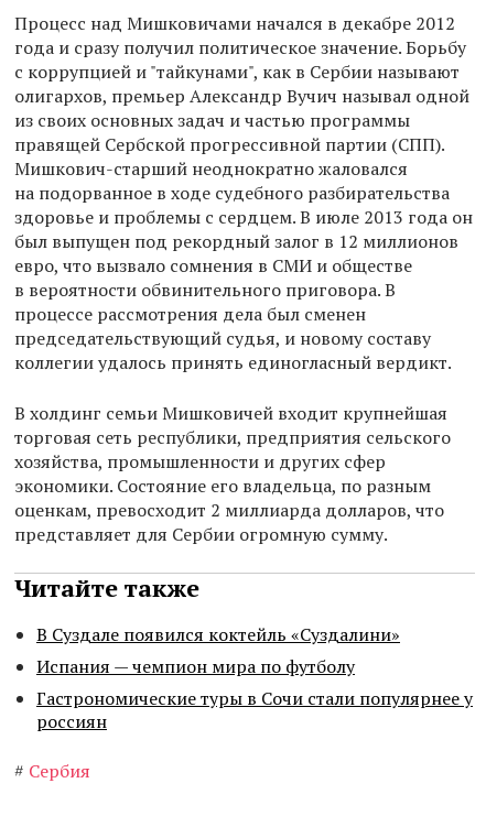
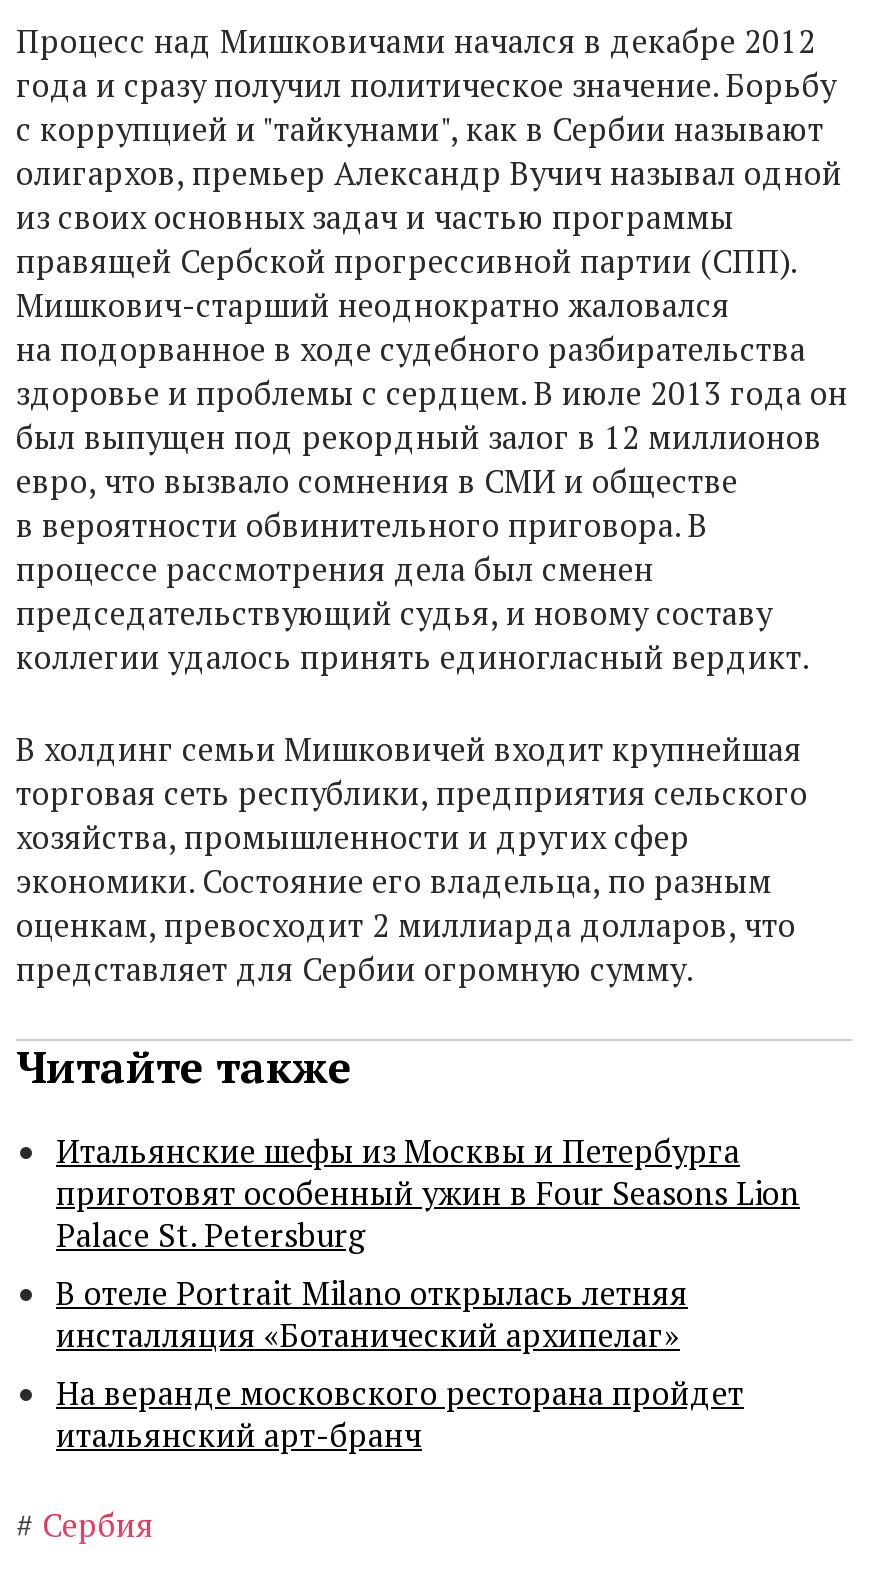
[36,623,473,734] В Суздале появился коктейль «Суздалини» | Испания — чемпион мира по футболу | Гастрономические туры в Сочи стали популярнее у | россиян -> [56,1130,800,1458] Итальянские шефы из Москвы и Петербурга | приготовят особенный ужин в Four Seasons Lion | Palace St. Petersburg | В отеле Portrait Milano открылась летняя | инсталляция «Ботанический архипелаг» | На веранде московского ресторана пройдет | итальянский арт-бранч

